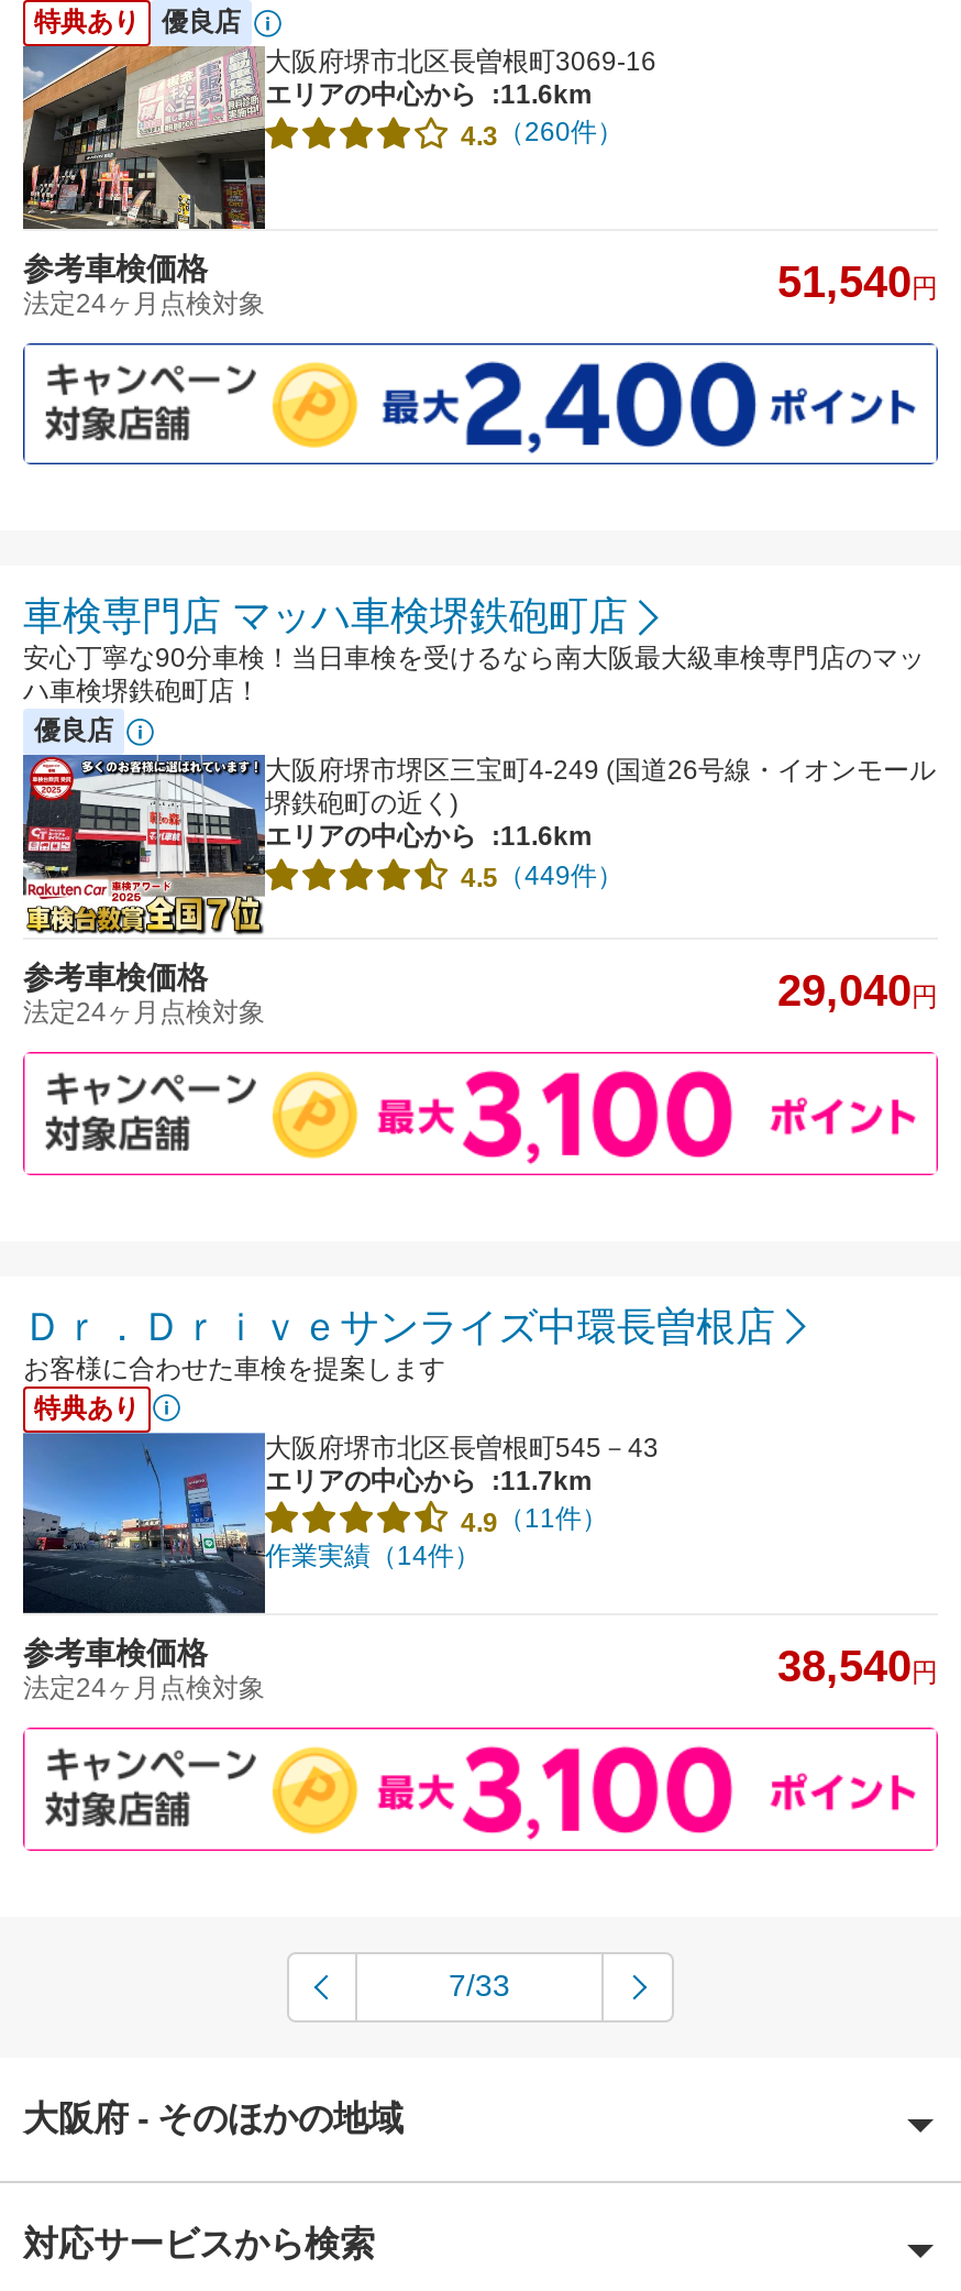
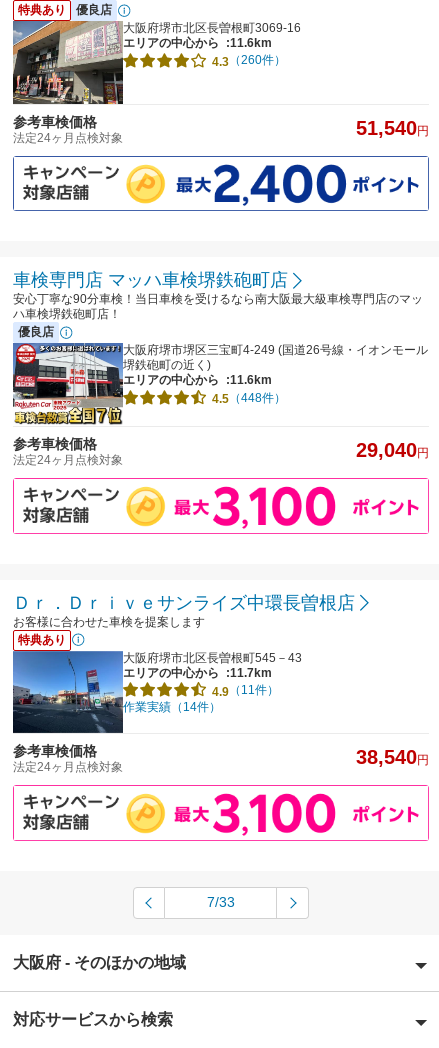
[461,859,623,894] 4.5（449件） -> [212,390,286,406] 4.5（448件）

